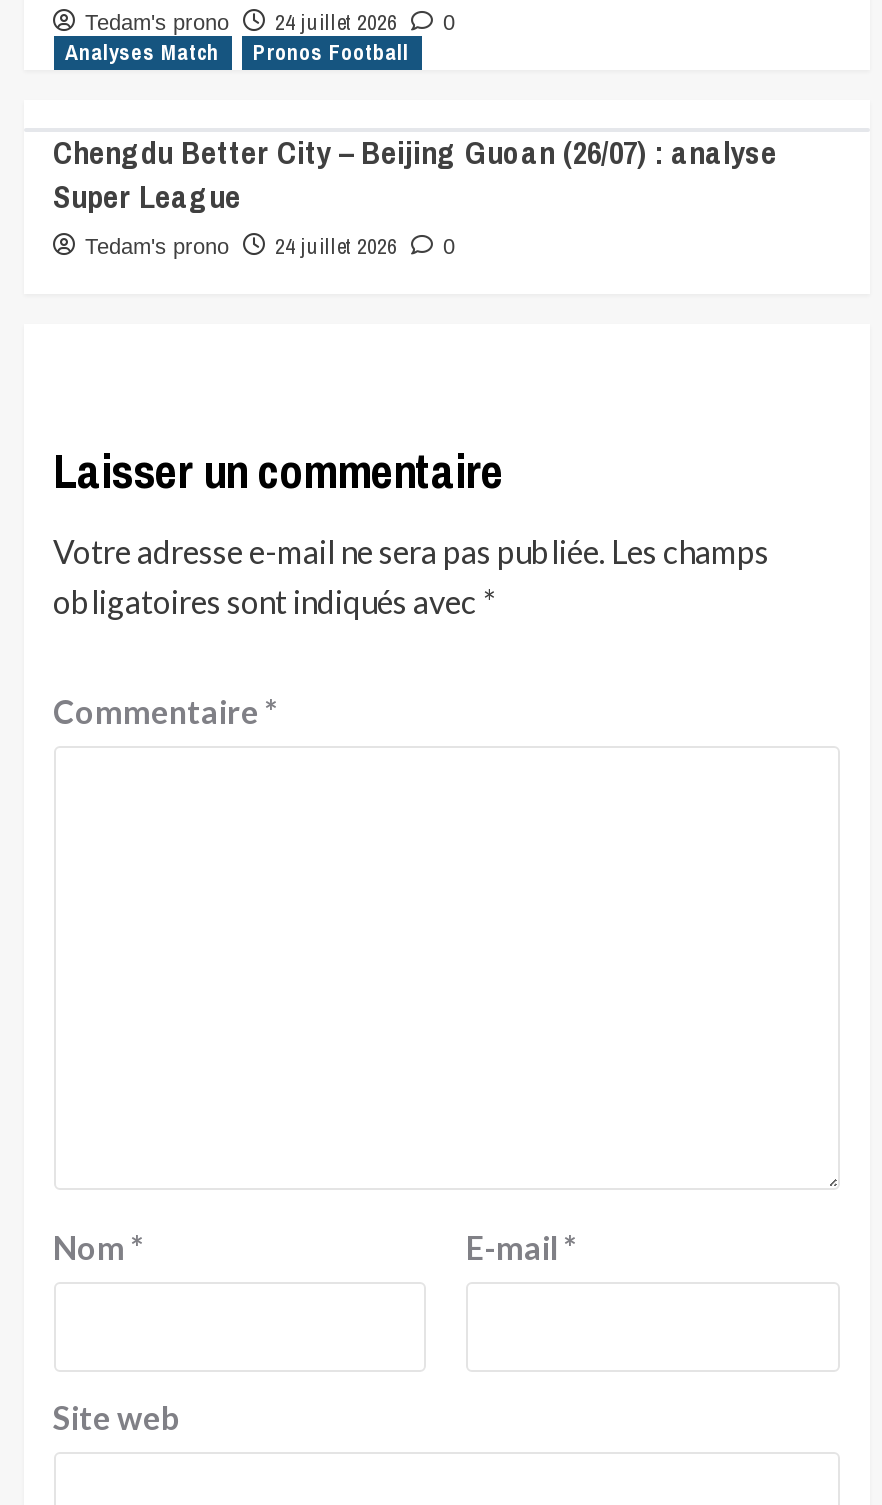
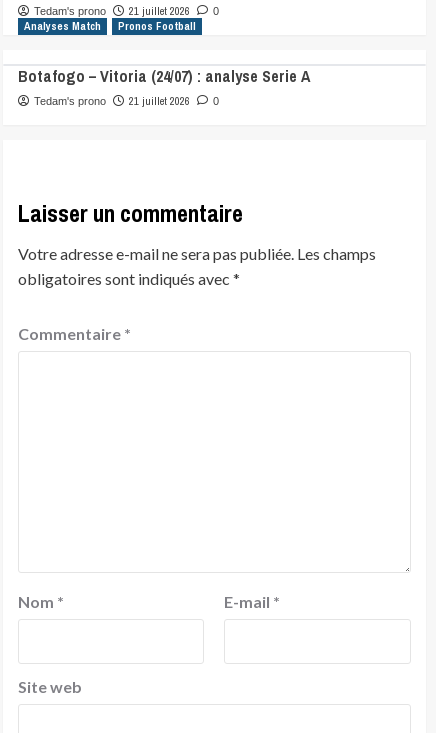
[85,8,455,36] Tedam's prono 24 juillet 2026 0 -> [33,4,218,18] Tedam's prono 21 juillet 2026 0
[53,130,777,218] Chengdu Better City – Beijing Guoan (26/07) : analyse | Super League -> [17,65,309,87] Botafogo – Vitoria (24/07) : analyse Serie A
[85,232,455,260] Tedam's prono 24 juillet 2026 0 -> [33,94,218,108] Tedam's prono 21 juillet 2026 0

